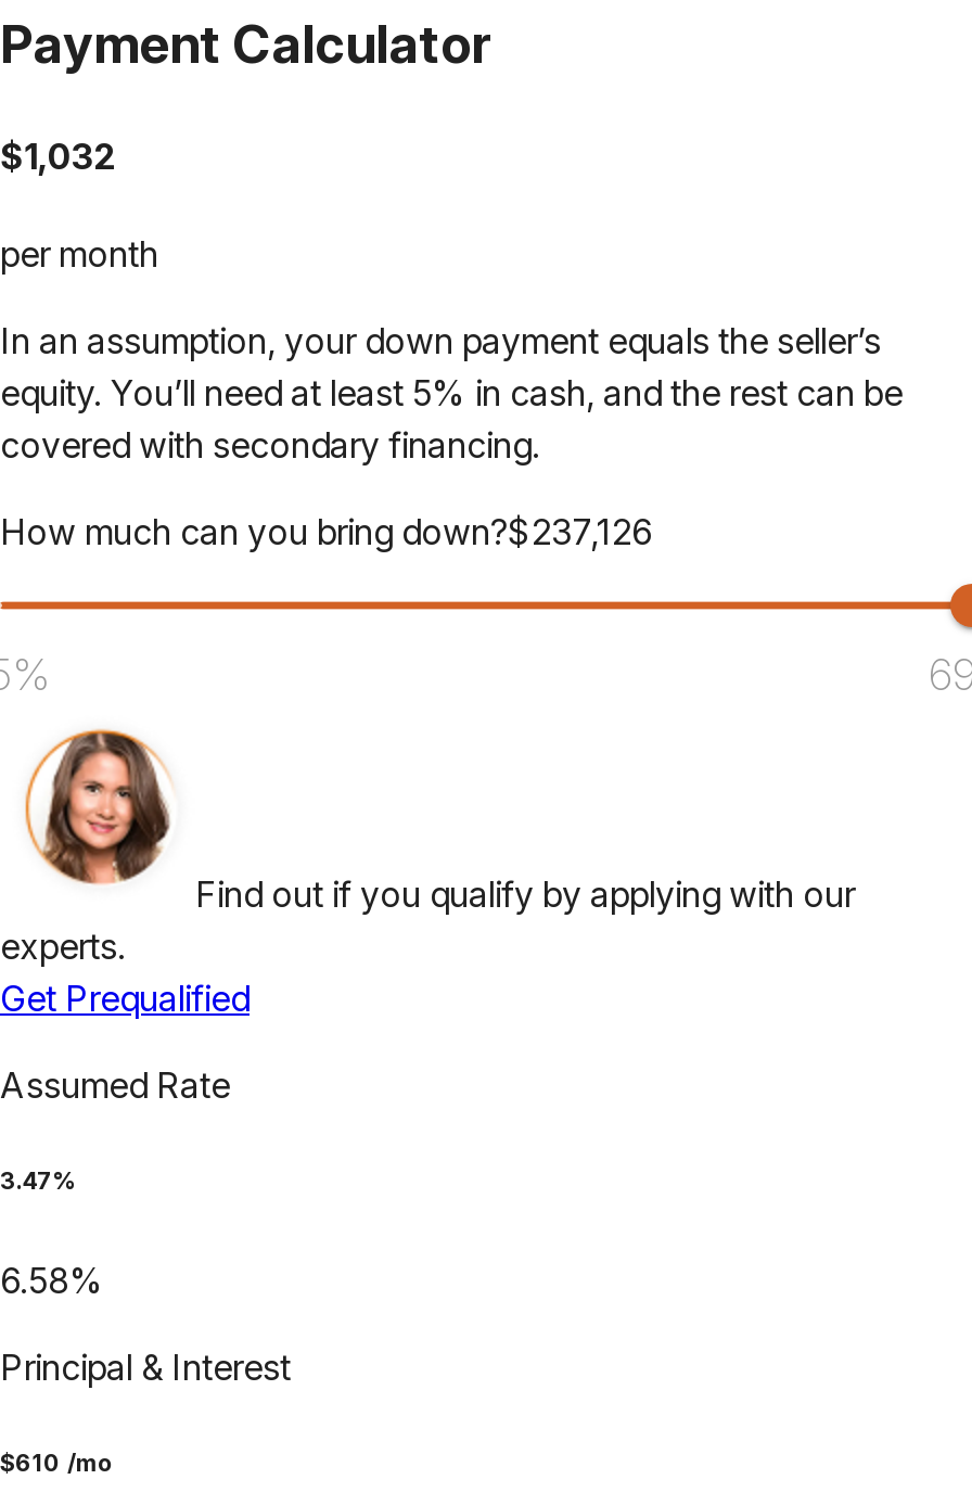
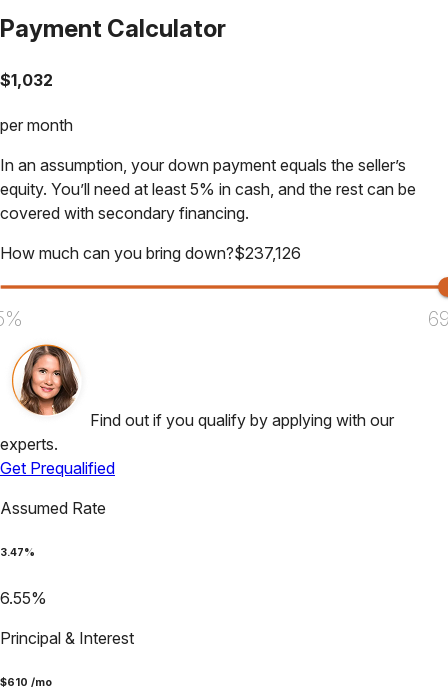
[0,1259,104,1302] 6.58% -> [0,588,47,608] 6.55%

